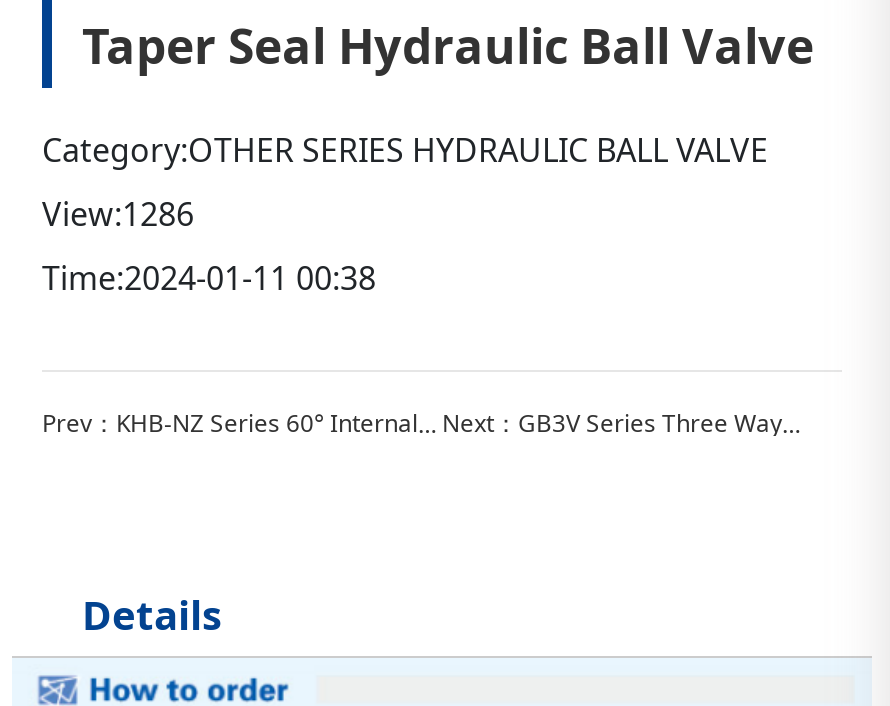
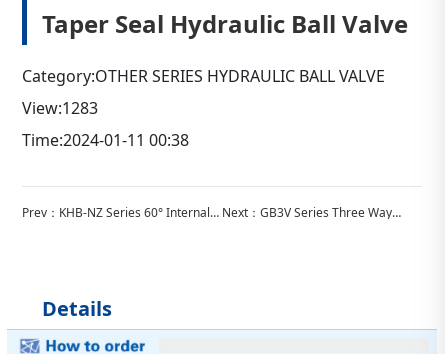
[42,193,194,237] View:1286 -> [22,97,98,119] View:1283

